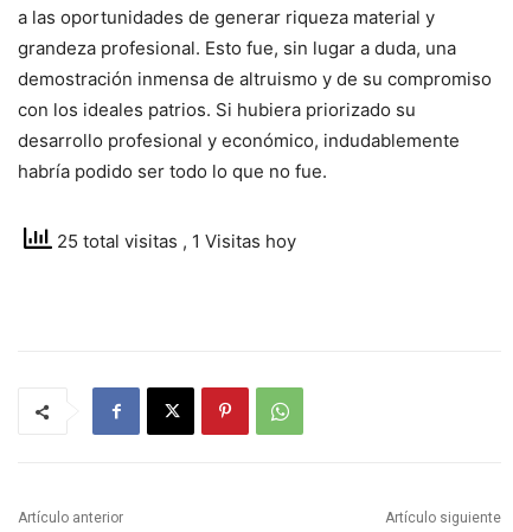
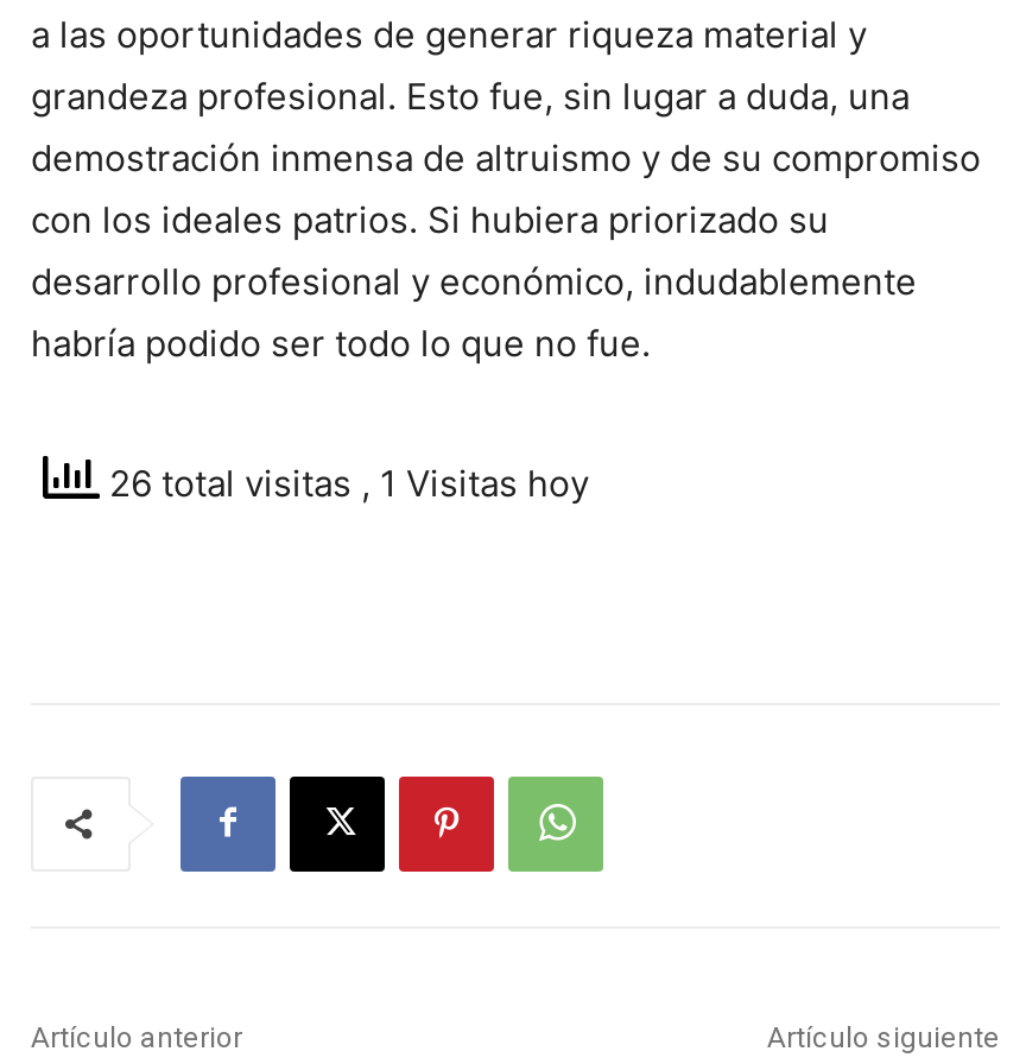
[52,230,296,252] 25 total visitas, 1 Visitas hoy -> [100,460,589,505] 26 total visitas, 1 Visitas hoy

